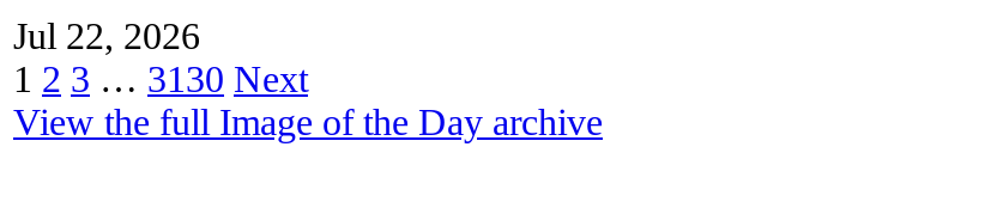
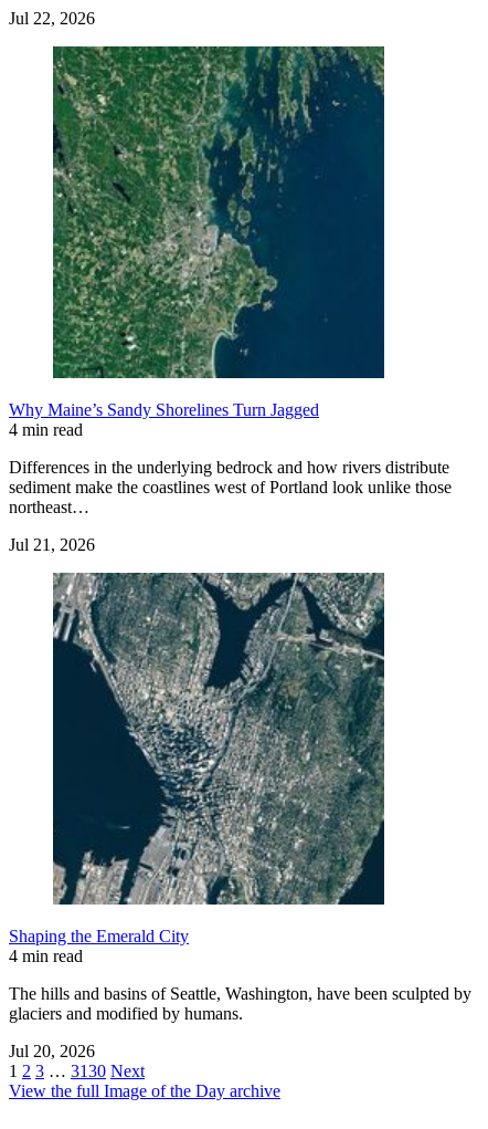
none -> [9,45,452,554] [image] | Why Maine’s Sandy Shorelines Turn Jagged | 4 min read | Differences in the underlying bedrock and how rivers distribute | sediment make the coastlines west of Portland look unlike those | northeast… | Jul 21, 2026
none -> [9,572,471,1061] [image] | Shaping the Emerald City | 4 min read | The hills and basins of Seattle, Washington, have been sculpted by | glaciers and modified by humans. | Jul 20, 2026

